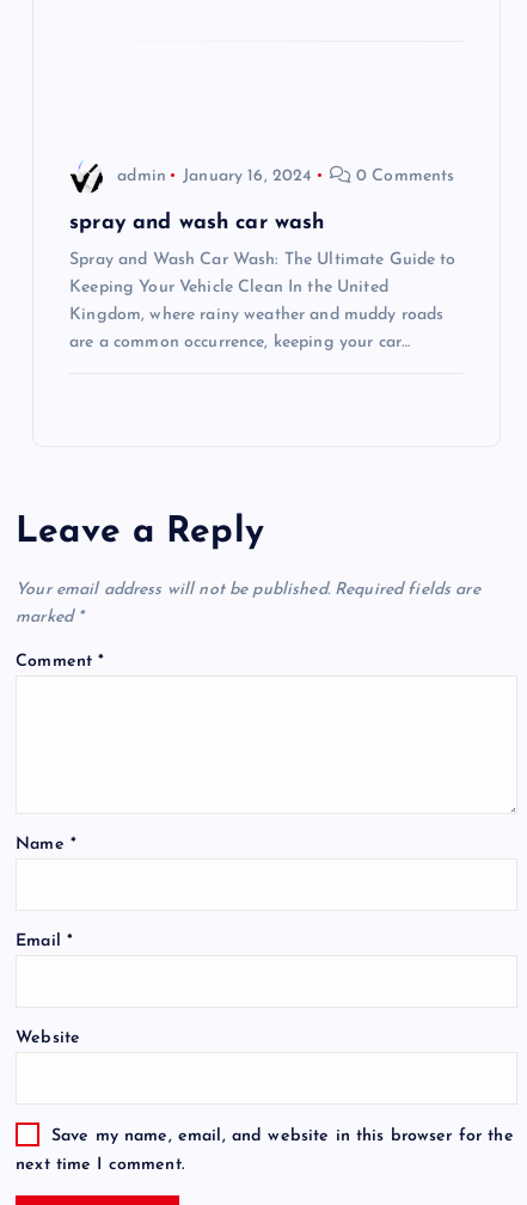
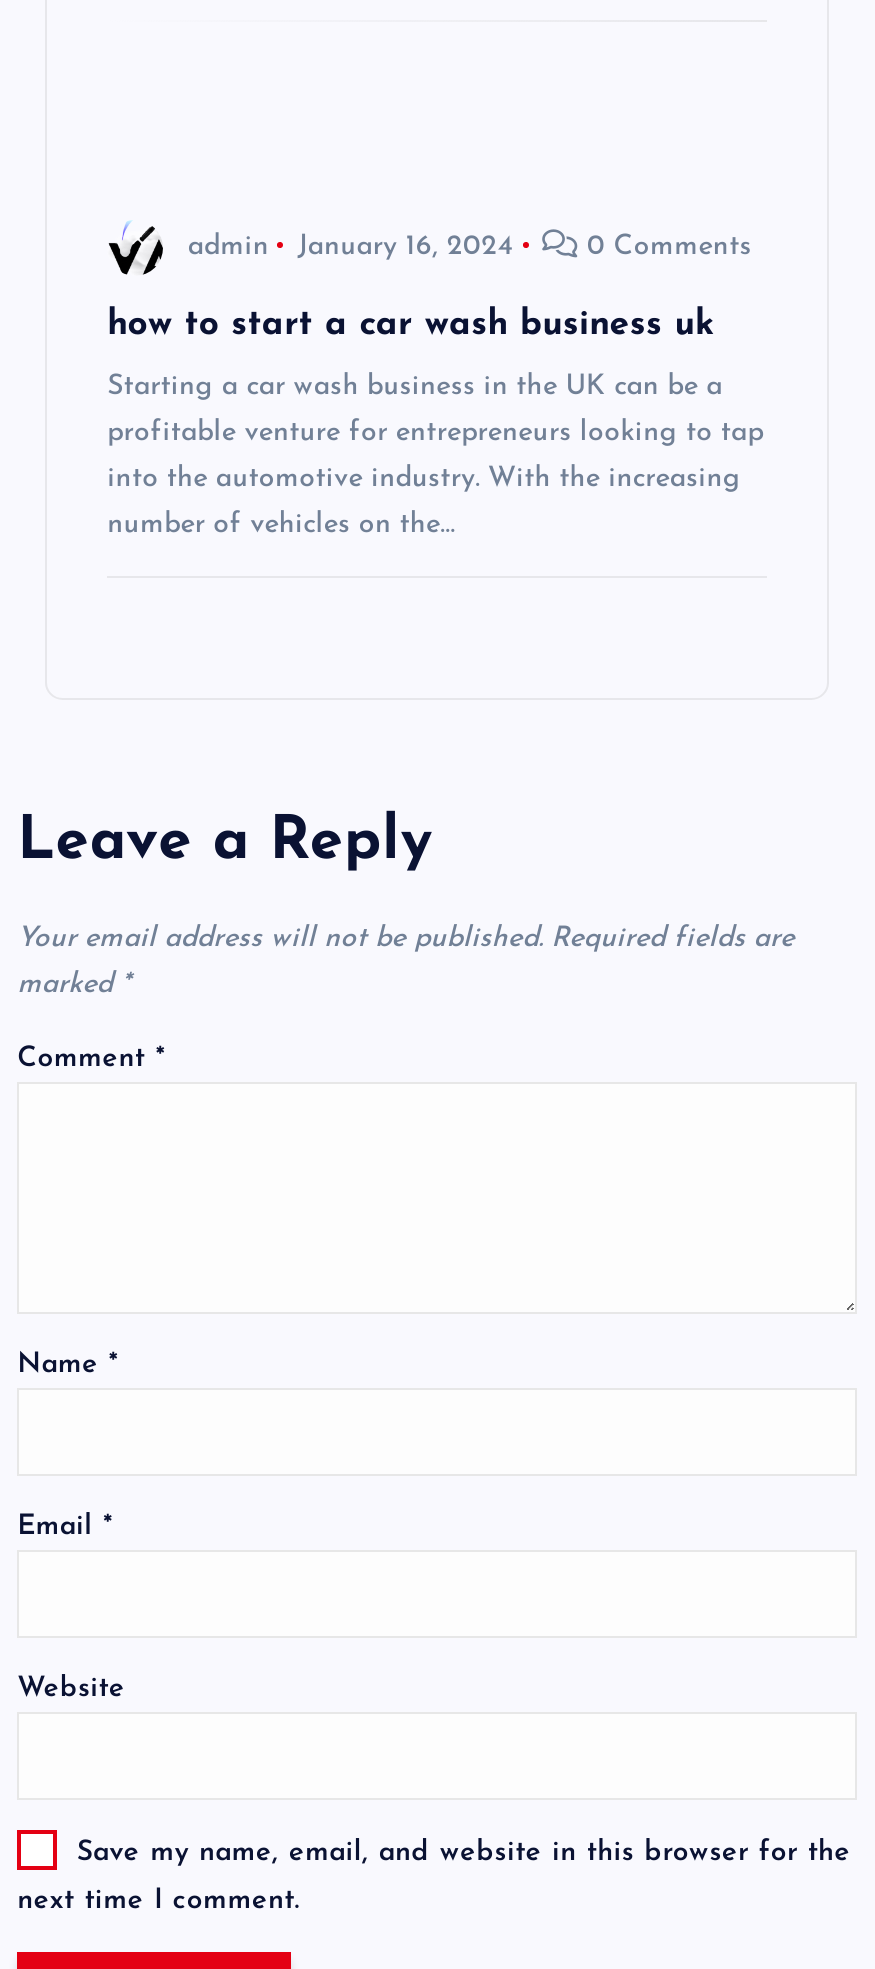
[70,213,324,233] spray and wash car wash -> [107,308,715,342] how to start a car wash business uk
[70,251,456,269] Spray and Wash Car Wash: The Ultimate Guide to -> [107,372,723,402] Starting a car wash business in the UK can be a
[70,279,388,297] Keeping Your Vehicle Clean In the United -> [107,418,764,448] profitable venture for entrepreneurs looking to tap
[70,306,444,324] Kingdom, where rainy weather and muddy roads -> [107,464,741,494] into the automotive industry. With the increasing
[70,334,410,352] are a common occurrence, keeping your car… -> [107,510,455,540] number of vehicles on the…

